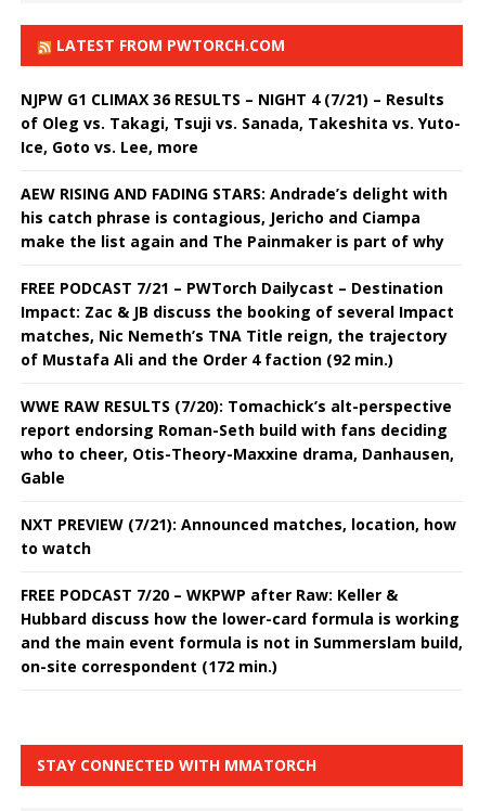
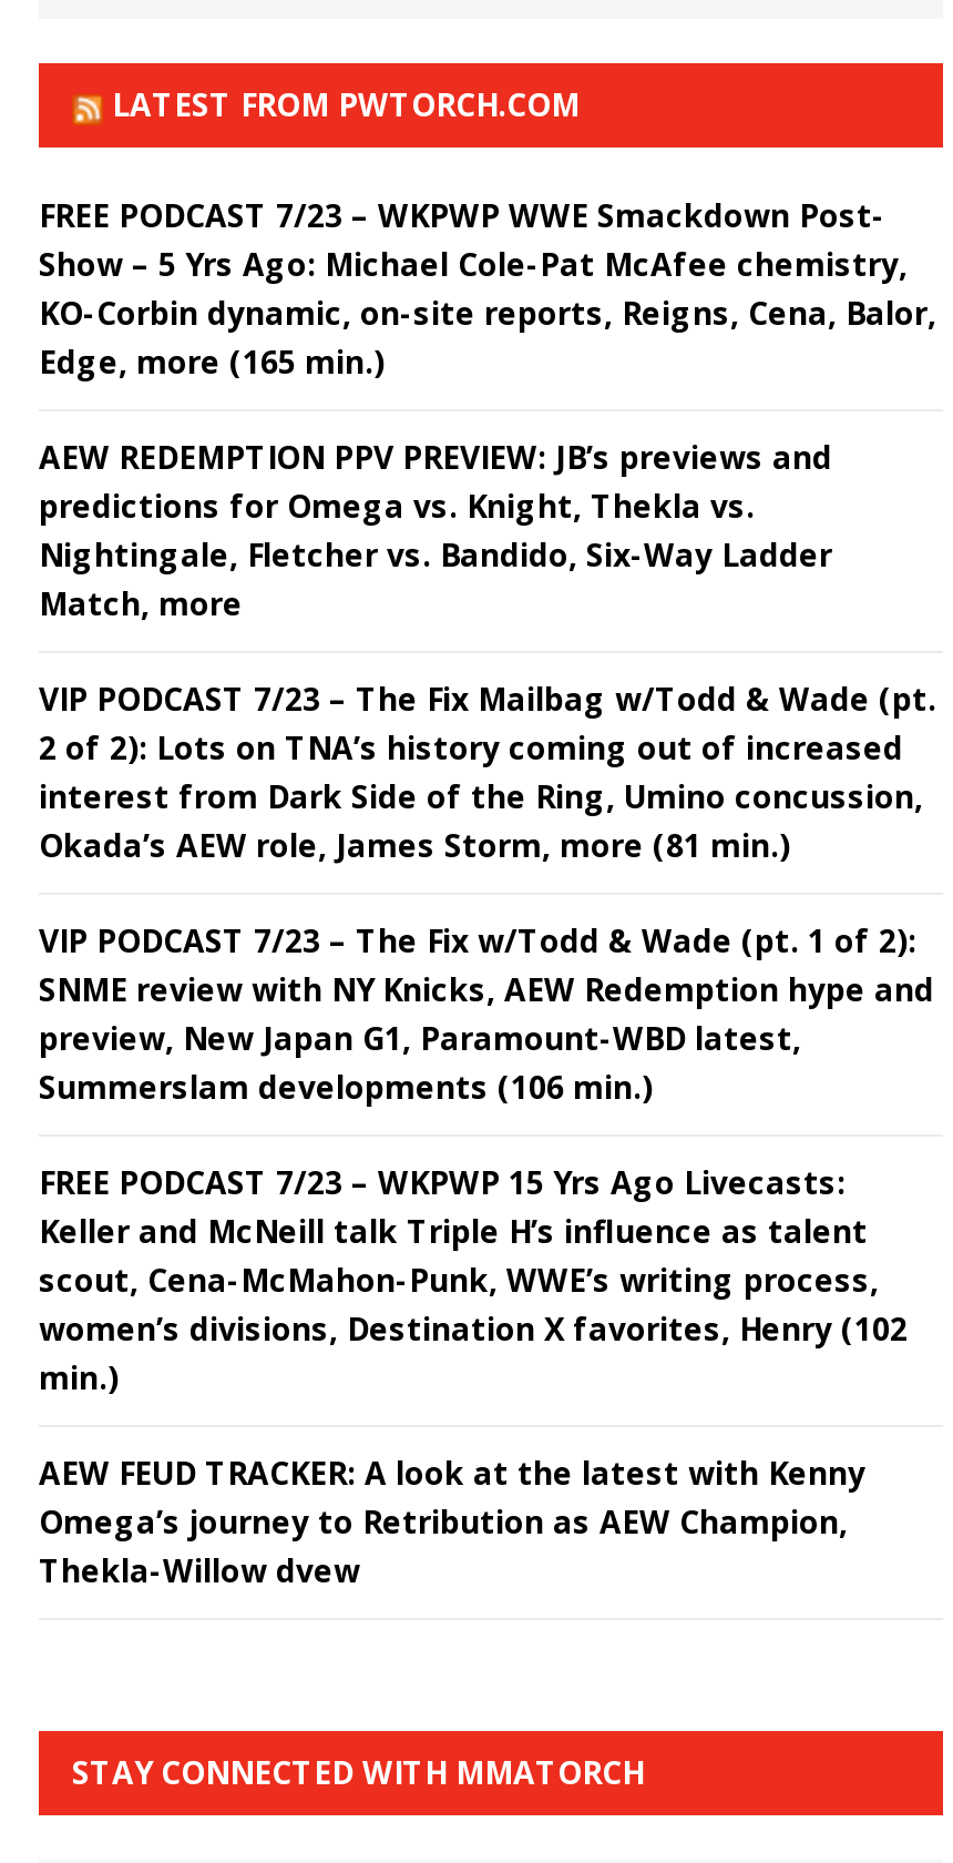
[21,88,461,157] NJPW G1 CLIMAX 36 RESULTS – NIGHT 4 (7/21) – Results | of Oleg vs. Takagi, Tsuji vs. Sanada, Takeshita vs. Yuto- | Ice, Goto vs. Lee, more -> [39,193,936,381] FREE PODCAST 7/23 – WKPWP WWE Smackdown Post- | Show – 5 Yrs Ago: Michael Cole-Pat McAfee chemistry, | KO-Corbin dynamic, on-site reports, Reigns, Cena, Balor, | Edge, more (165 min.)
[21,183,448,251] AEW RISING AND FADING STARS: Andrade’s delight with | his catch phrase is contagious, Jericho and Ciampa | make the list again and The Painmaker is part of why -> [39,435,832,623] AEW REDEMPTION PPV PREVIEW: JB’s previews and | predictions for Omega vs. Knight, Thekla vs. | Nightingale, Fletcher vs. Bandido, Six-Way Ladder | Match, more
[21,277,454,369] FREE PODCAST 7/21 – PWTorch Dailycast – Destination | Impact: Zac & JB discuss the booking of several Impact | matches, Nic Nemeth’s TNA Title reign, the trajectory | of Mustafa Ali and the Order 4 faction (92 min.) -> [39,676,936,865] VIP PODCAST 7/23 – The Fix Mailbag w/Todd & Wade (pt. | 2 of 2): Lots on TNA’s history coming out of increased | interest from Dark Side of the Ring, Umino concussion, | Okada’s AEW role, James Storm, more (81 min.)
[21,395,454,487] WWE RAW RESULTS (7/20): Tomachick’s alt-perspective | report endorsing Roman-Seth build with fans deciding | who to cheer, Otis-Theory-Maxxine drama, Danhausen, | Gable -> [39,918,934,1107] VIP PODCAST 7/23 – The Fix w/Todd & Wade (pt. 1 of 2): | SNME review with NY Knicks, AEW Redemption hype and | preview, New Japan G1, Paramount-WBD latest, | Summerslam developments (106 min.)
[21,513,456,558] NXT PREVIEW (7/21): Announced matches, location, how | to watch -> [39,1160,908,1397] FREE PODCAST 7/23 – WKPWP 15 Yrs Ago Livecasts: | Keller and McNeill talk Triple H’s influence as talent | scout, Cena-McMahon-Punk, WWE’s writing process, | women’s divisions, Destination X favorites, Henry (102 | min.)
[21,584,463,676] FREE PODCAST 7/20 – WKPWP after Raw: Keller & | Hubbard discuss how the lower-card formula is working | and the main event formula is not in Summerslam build, | on-site correspondent (172 min.) -> [39,1450,865,1590] AEW FEUD TRACKER: A look at the latest with Kenny | Omega’s journey to Retribution as AEW Champion, | Thekla-Willow dvew

